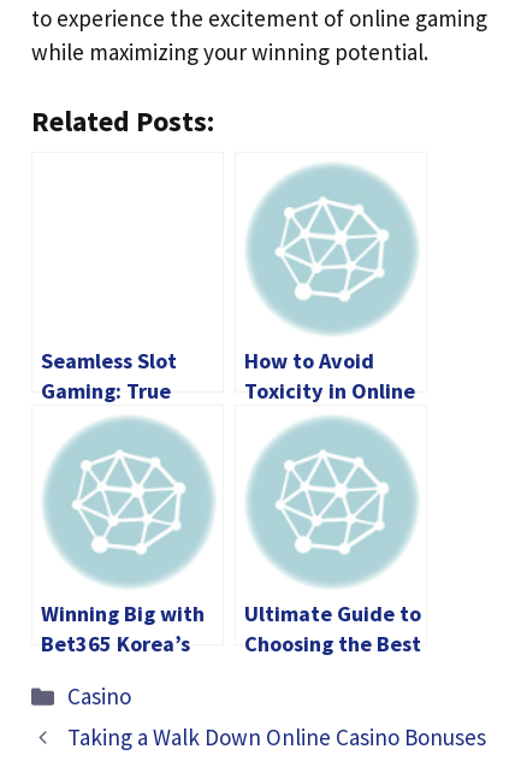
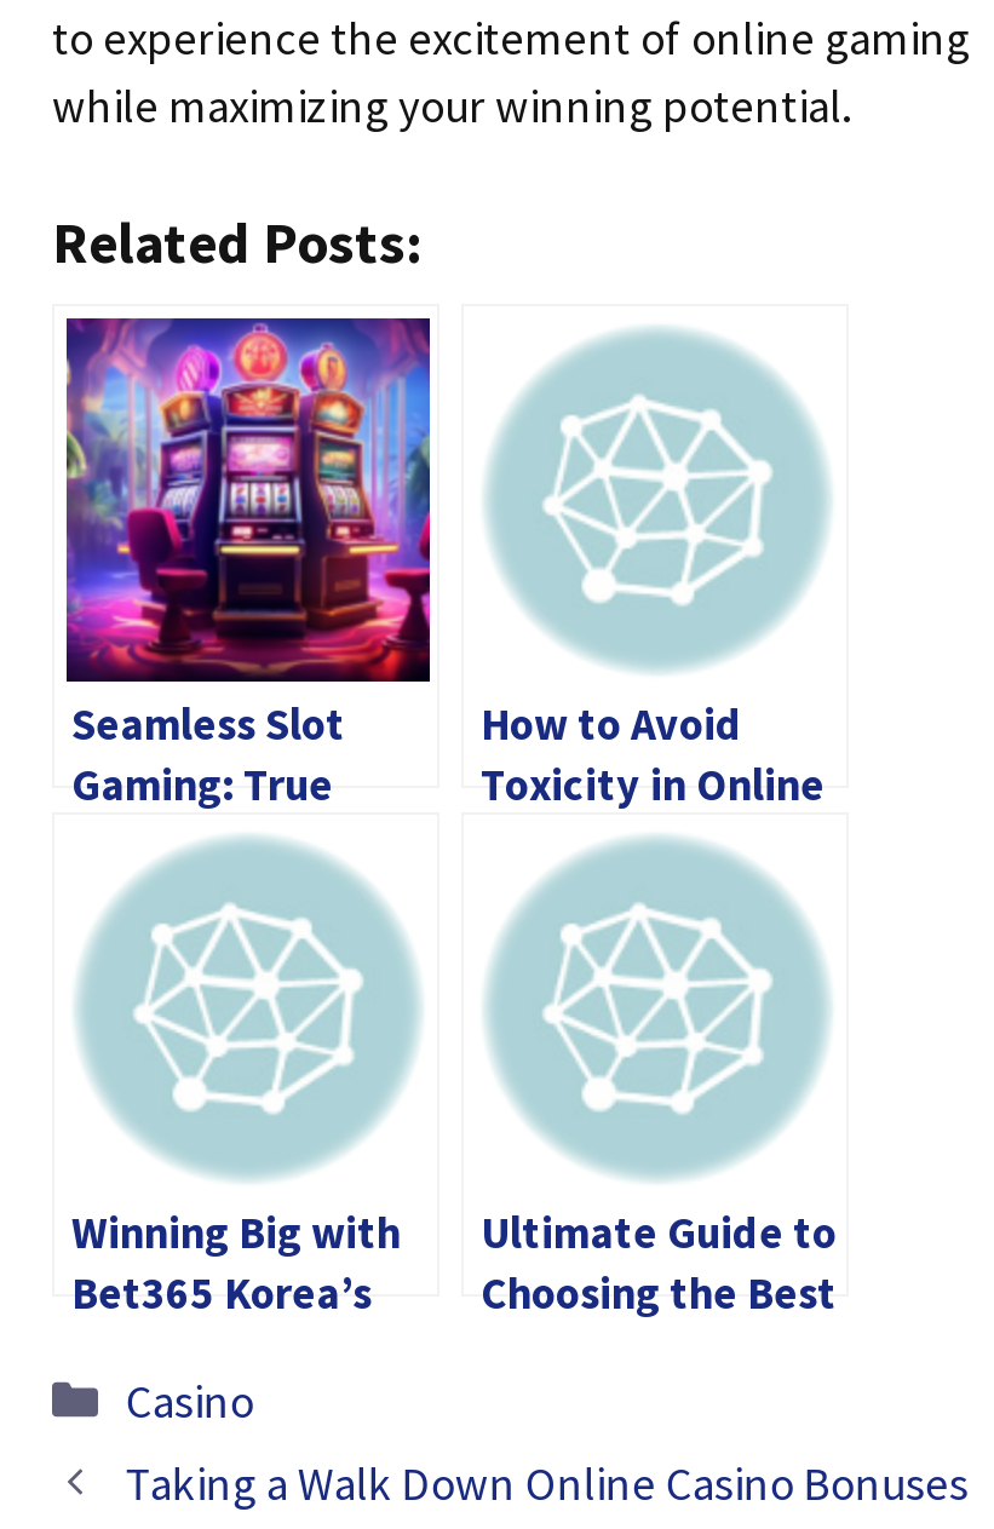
none -> [64,315,432,685] [image]

